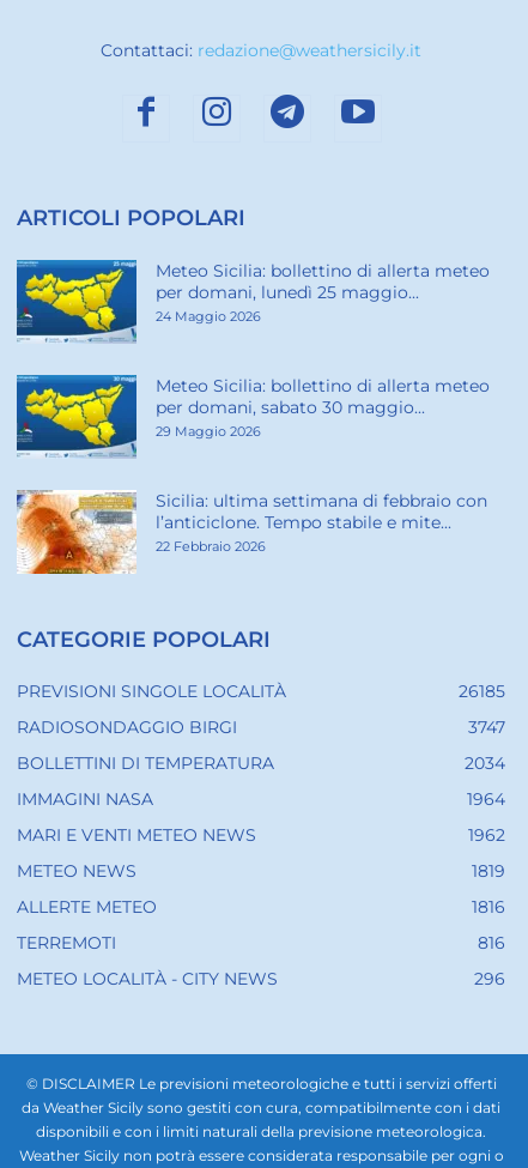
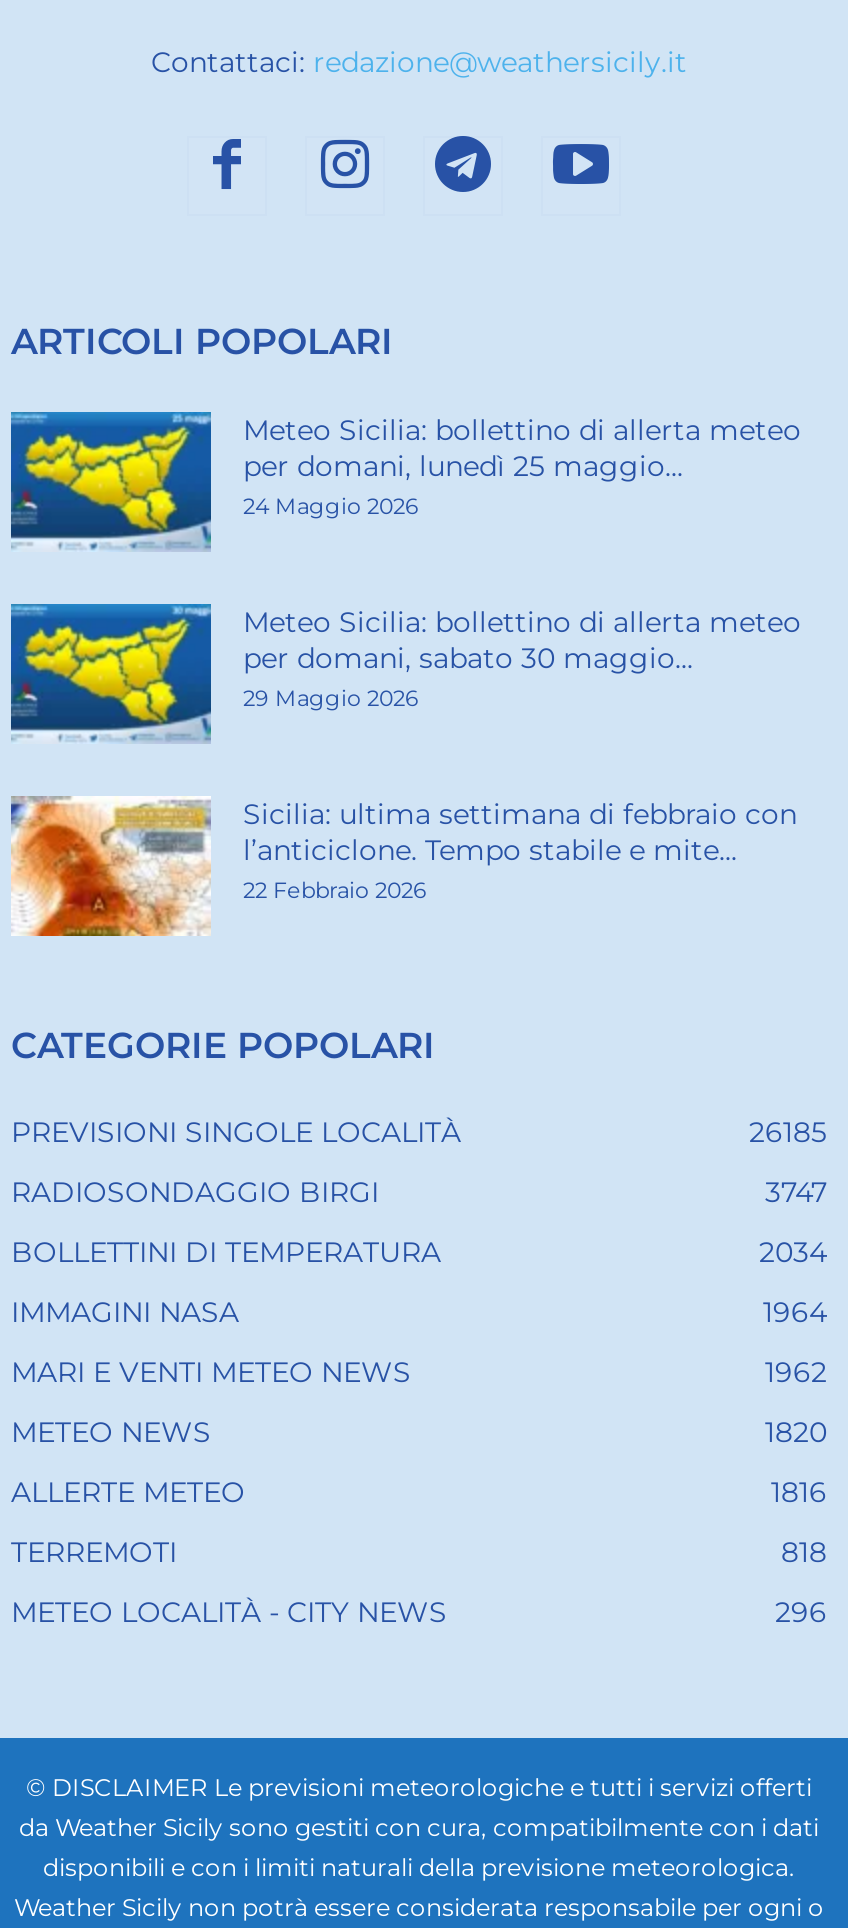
[472,860,505,881] 1819 -> [765,1414,827,1450] 1820
[478,932,505,953] 816 -> [781,1534,827,1570] 818

